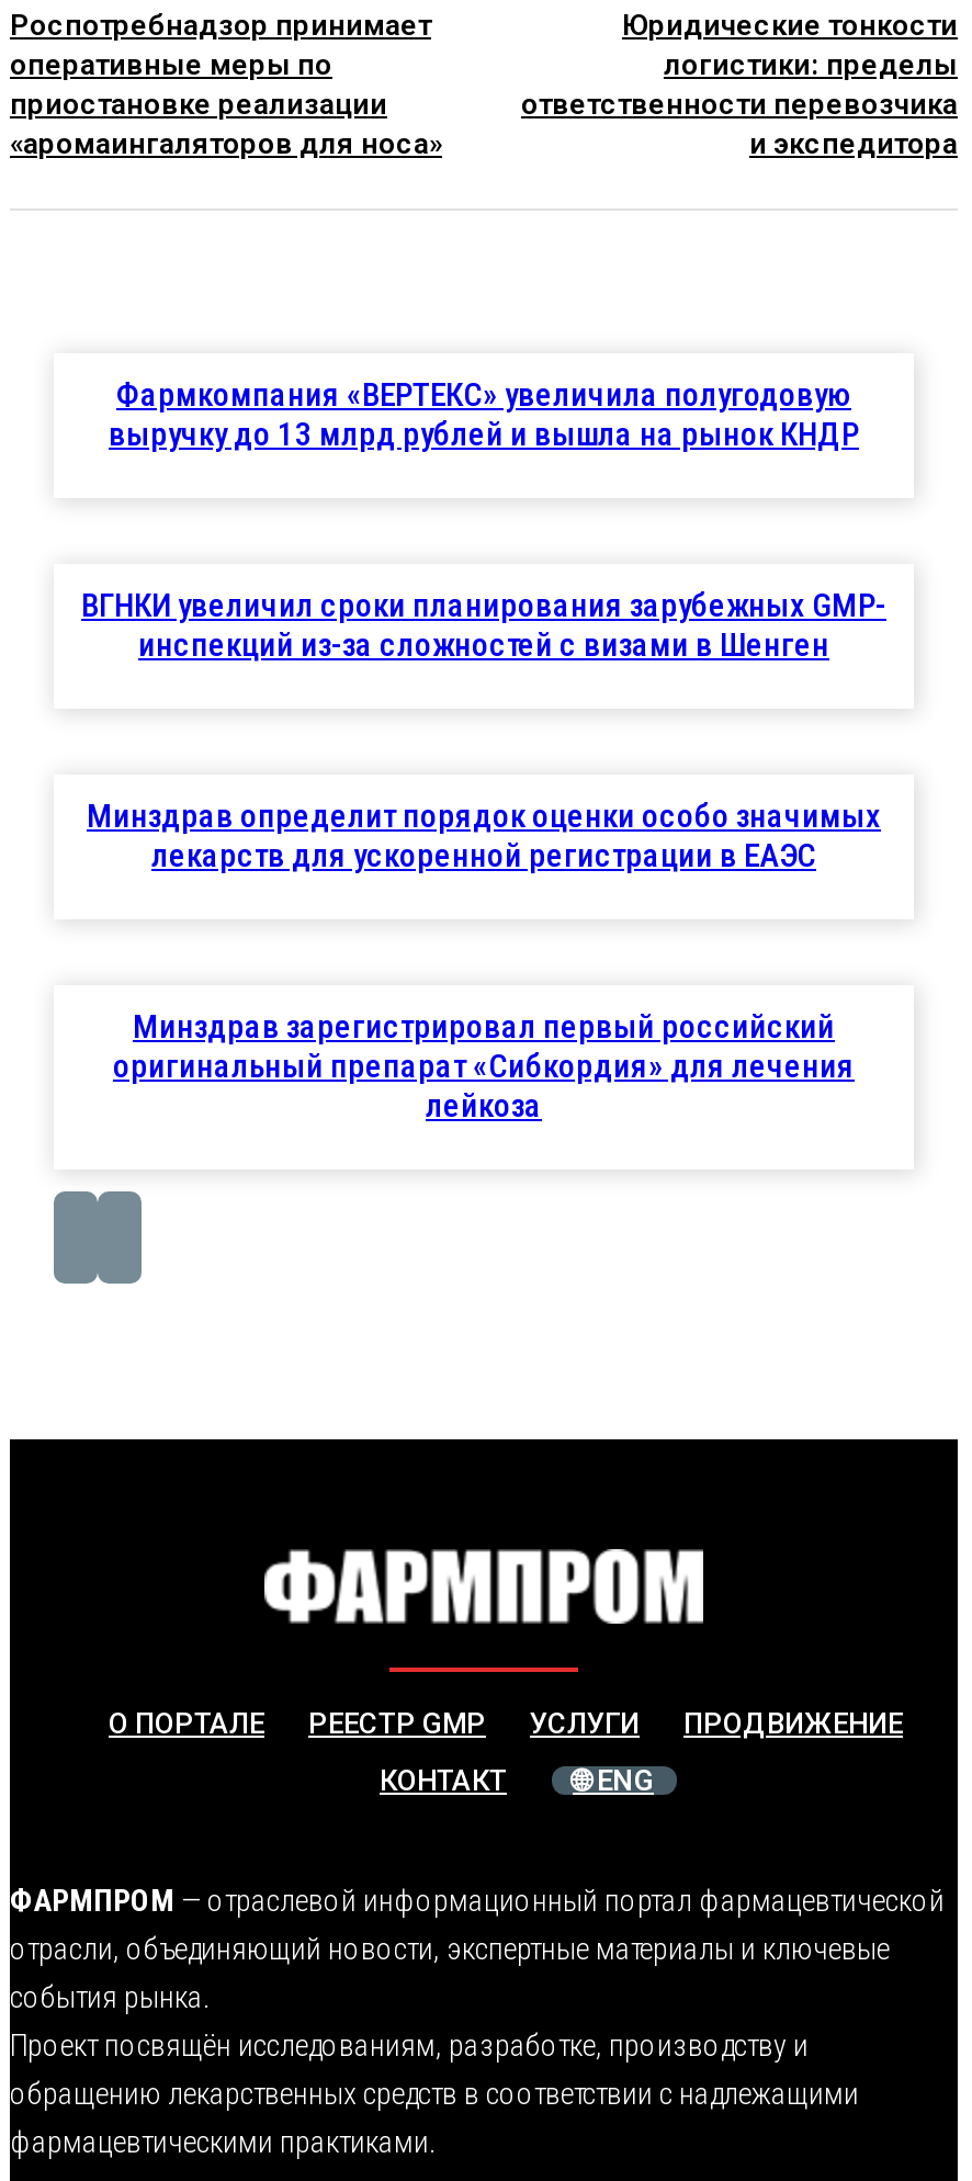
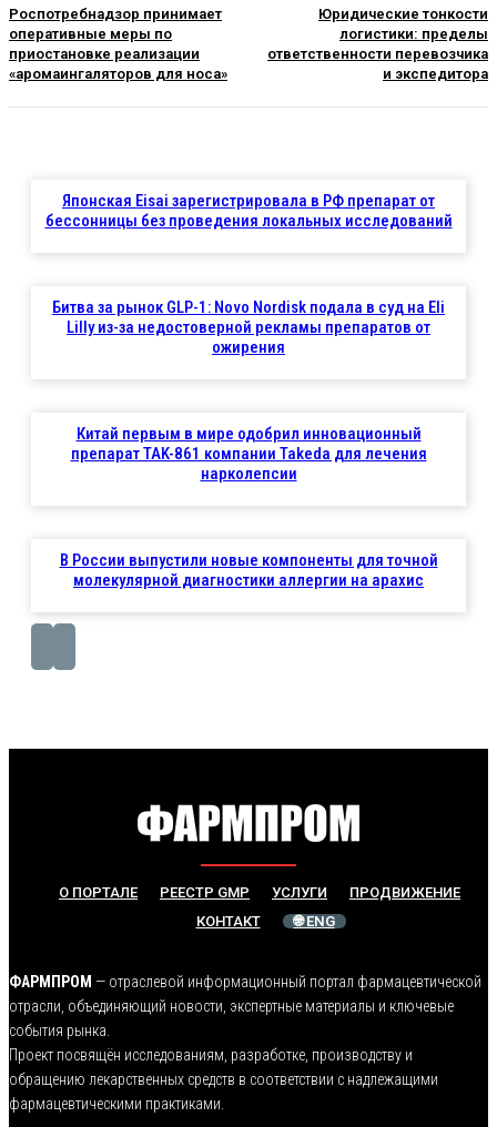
[109,376,859,455] Фармкомпания «ВЕРТЕКС» увеличила полугодовую | выручку до 13 млрд рублей и вышла на рынок КНДР -> [45,191,452,231] Японская Eisai зарегистрировала в РФ препарат от | бессонницы без проведения локальных исследований
[81,587,886,665] ВГНКИ увеличил сроки планирования зарубежных GMP- | инспекций из-за сложностей с визами в Шенген -> [52,298,445,358] Битва за рынок GLP-1: Novo Nordisk подала в суд на Eli | Lilly из-за недостоверной рекламы препаратов от | ожирения
[87,797,881,876] Минздрав определит порядок оценки особо значимых | лекарств для ускоренной регистрации в ЕАЭС -> [70,424,427,484] Китай первым в мире одобрил инновационный | препарат TAK-861 компании Takeda для лечения | нарколепсии
[113,1008,855,1126] Минздрав зарегистрировал первый российский | оригинальный препарат «Сибкордия» для лечения | лейкоза -> [59,551,438,590] В России выпустили новые компоненты для точной | молекулярной диагностики аллергии на арахис

